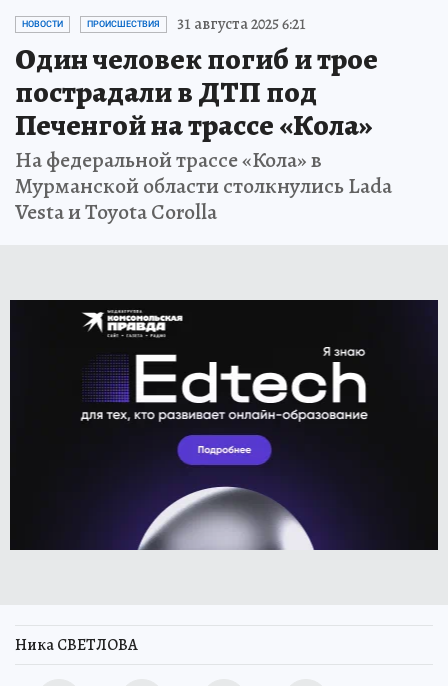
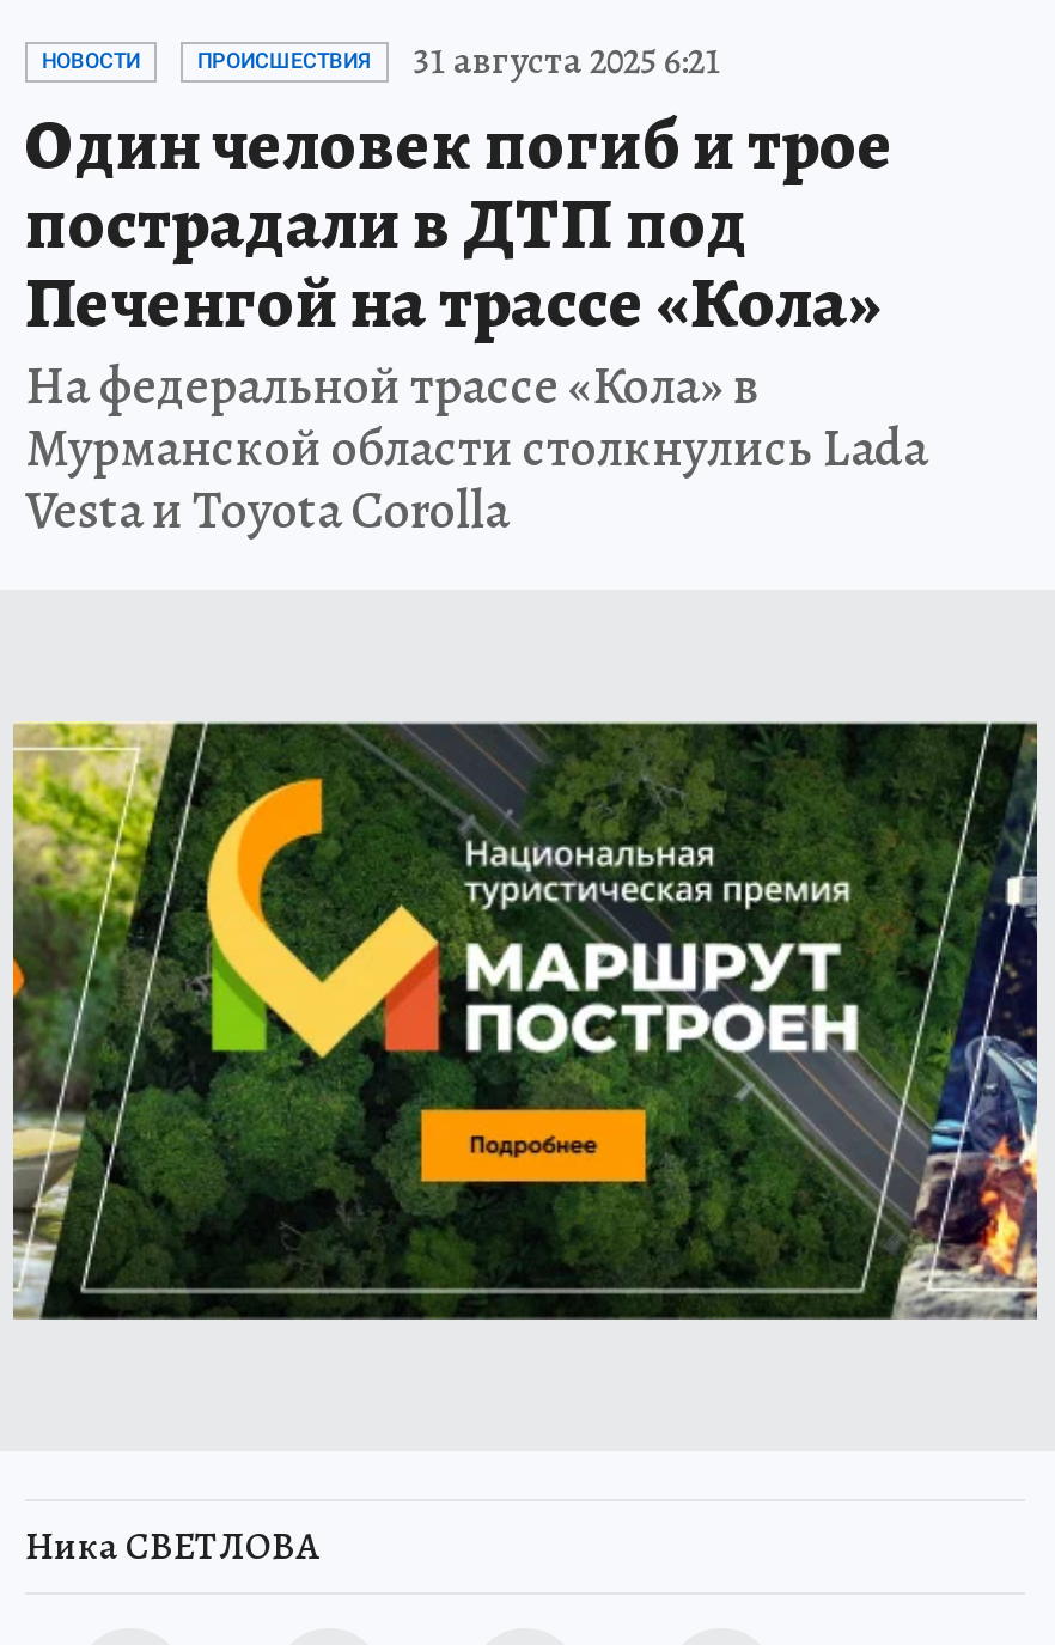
[9,299,439,550] [image] -> [11,721,1039,1322] [image]

